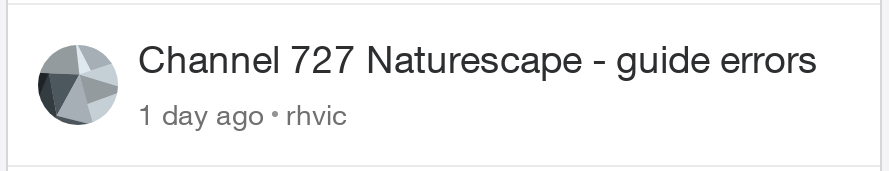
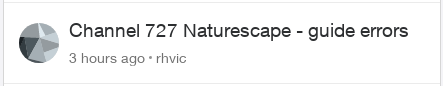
[138,97,348,131] 1 day ago rhvic -> [69,49,187,66] 3 hours ago rhvic

